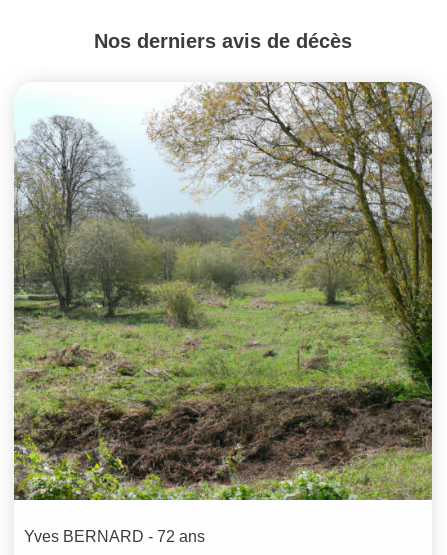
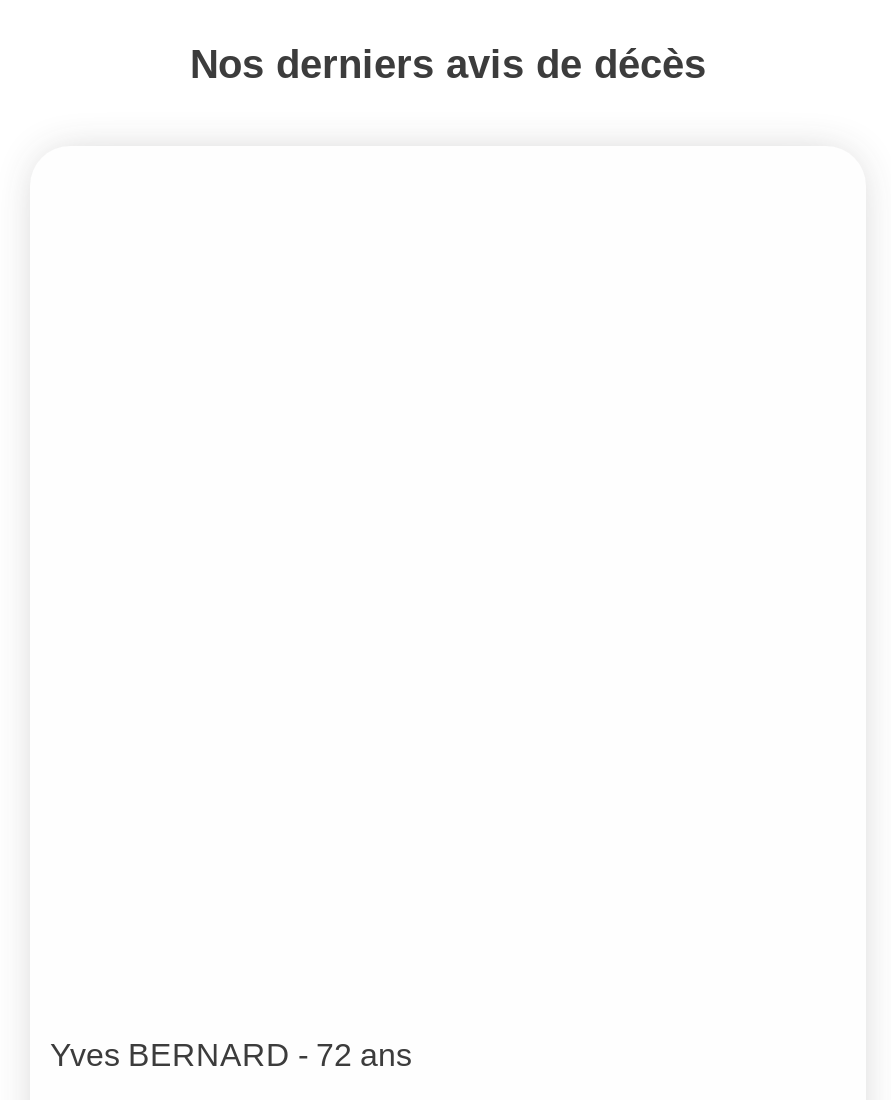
[13,81,433,501] [image] -> none

